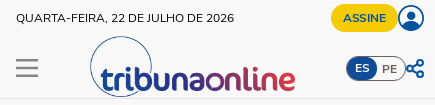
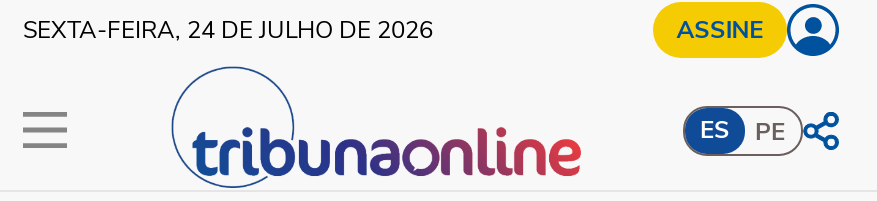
[16,10,234,26] QUARTA-FEIRA, 22 DE JULHO DE 2026 -> [23,14,433,46] SEXTA-FEIRA, 24 DE JULHO DE 2026

